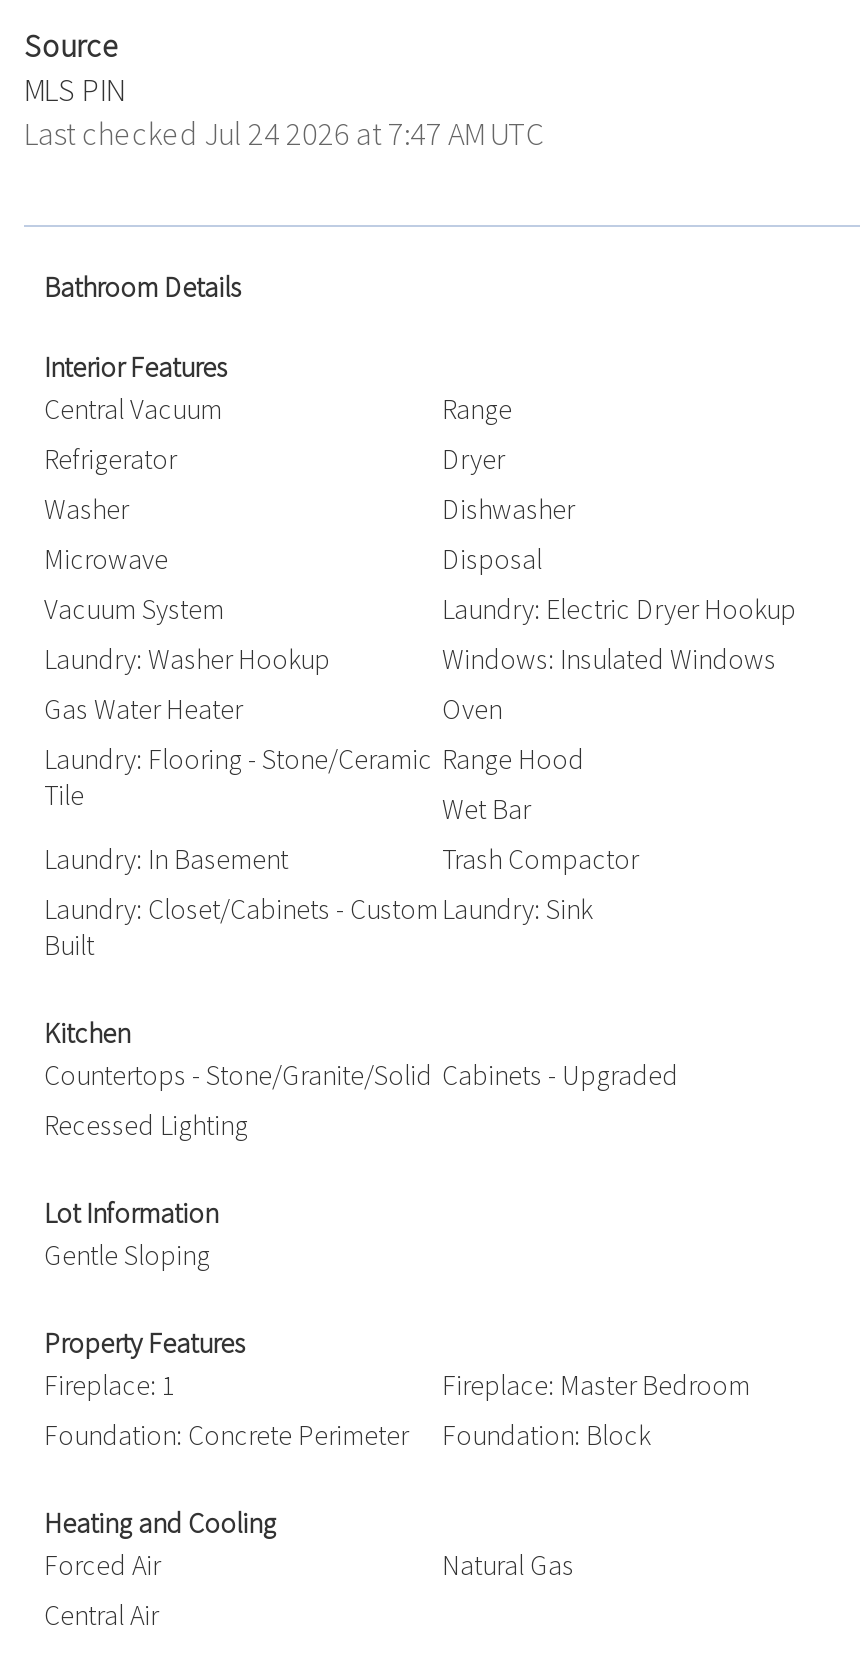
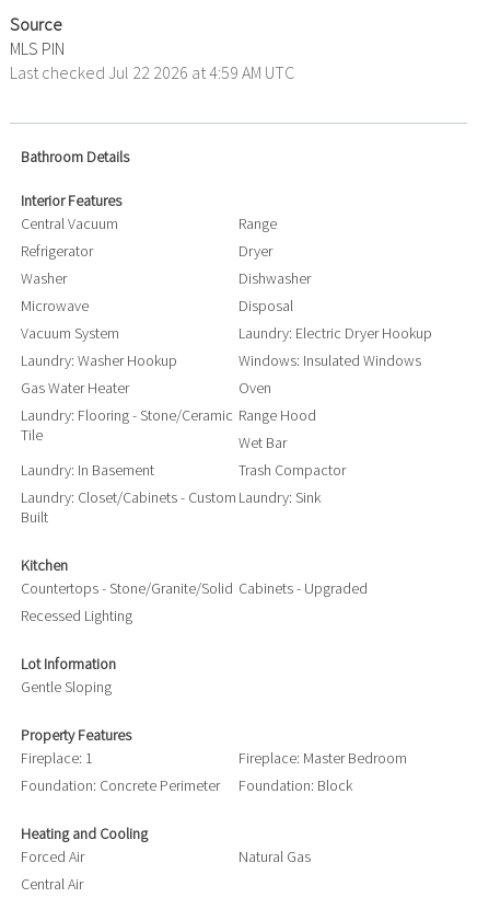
[24,113,544,153] Last checked Jul 24 2026 at 7:47 AM UTC -> [10,61,294,83] Last checked Jul 22 2026 at 4:59 AM UTC

